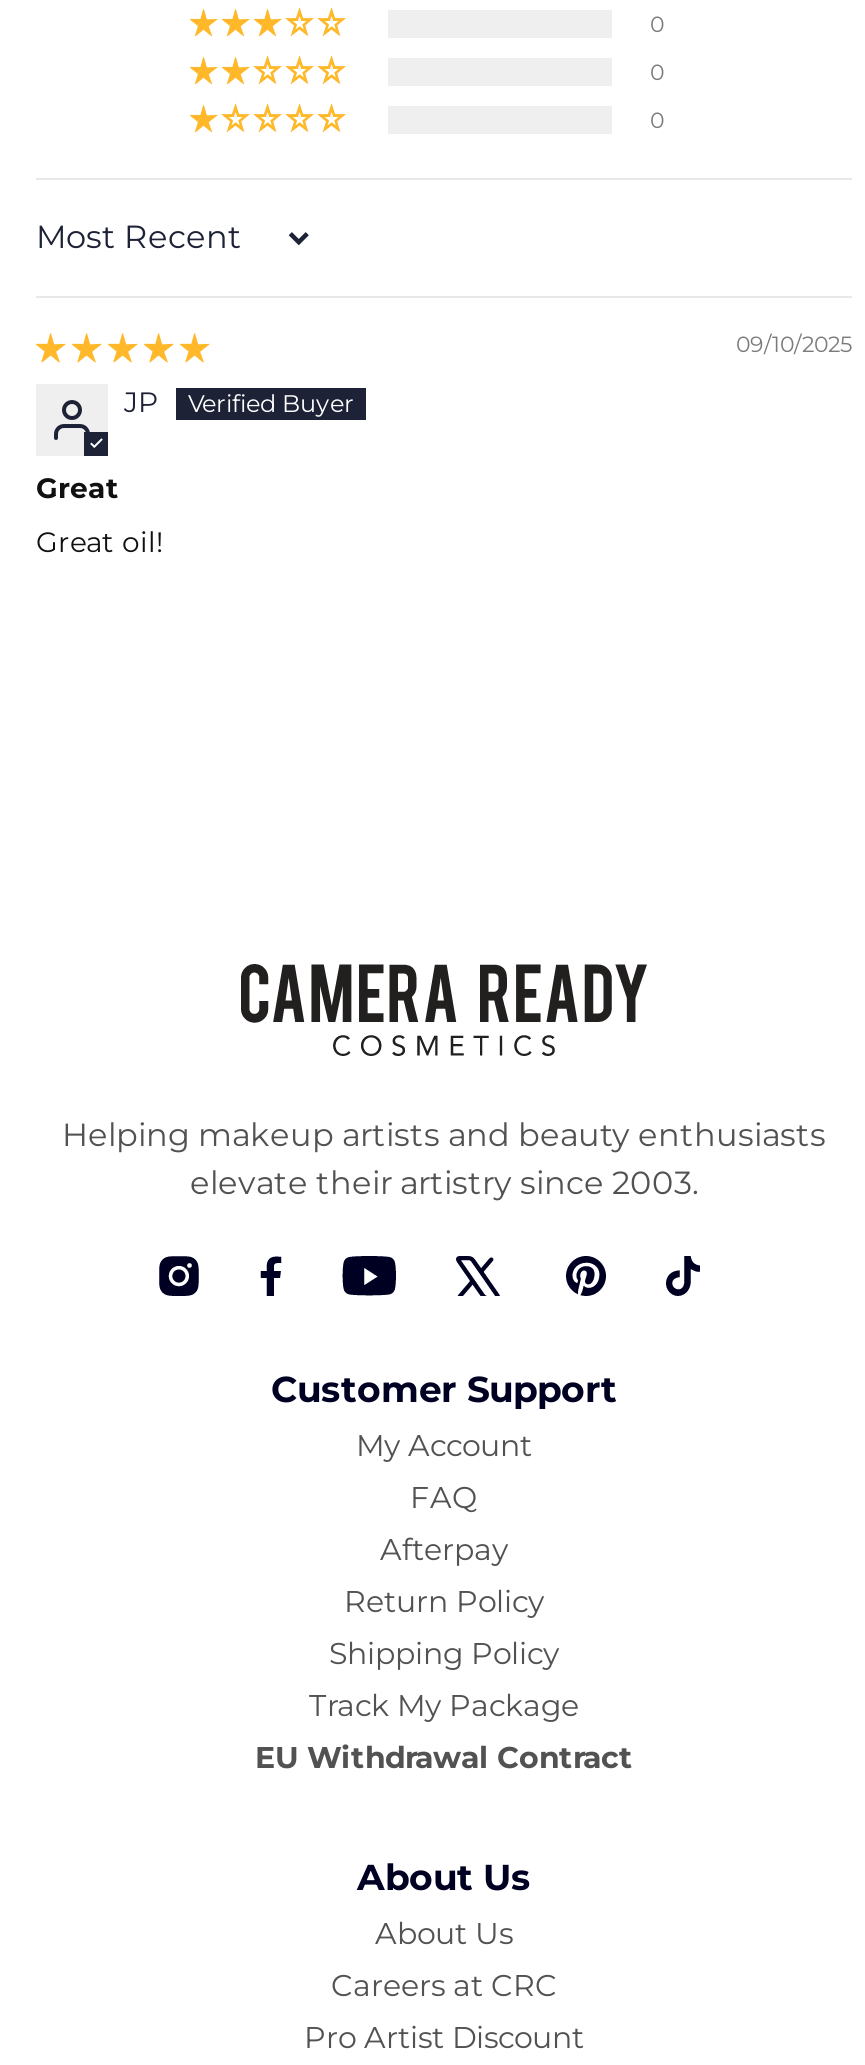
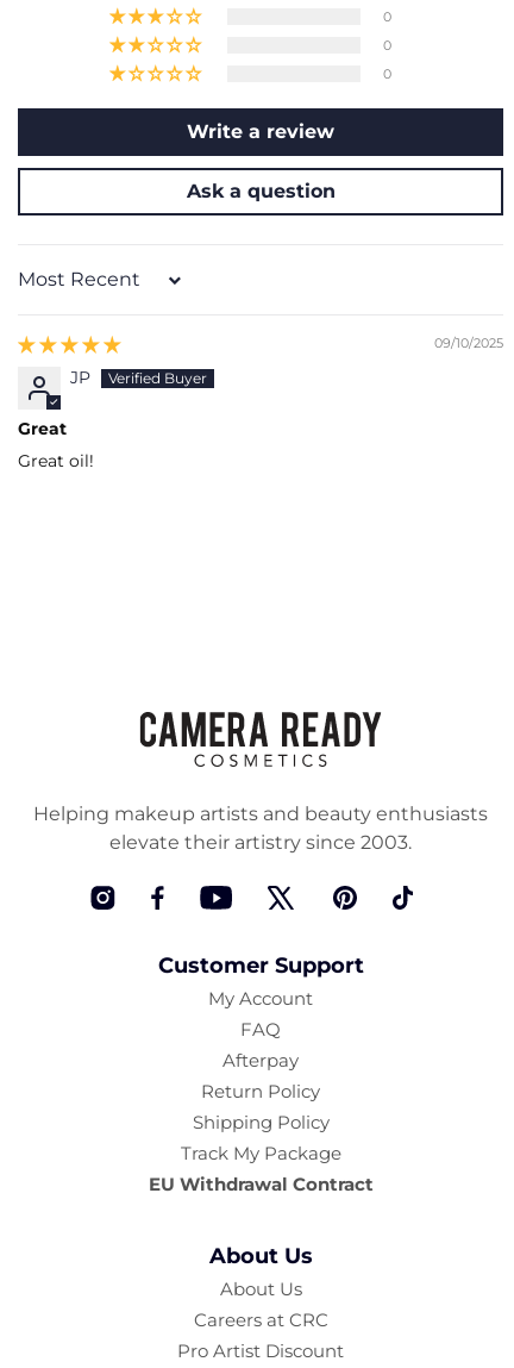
none -> [186,121,335,203] Write a review | Ask a question

